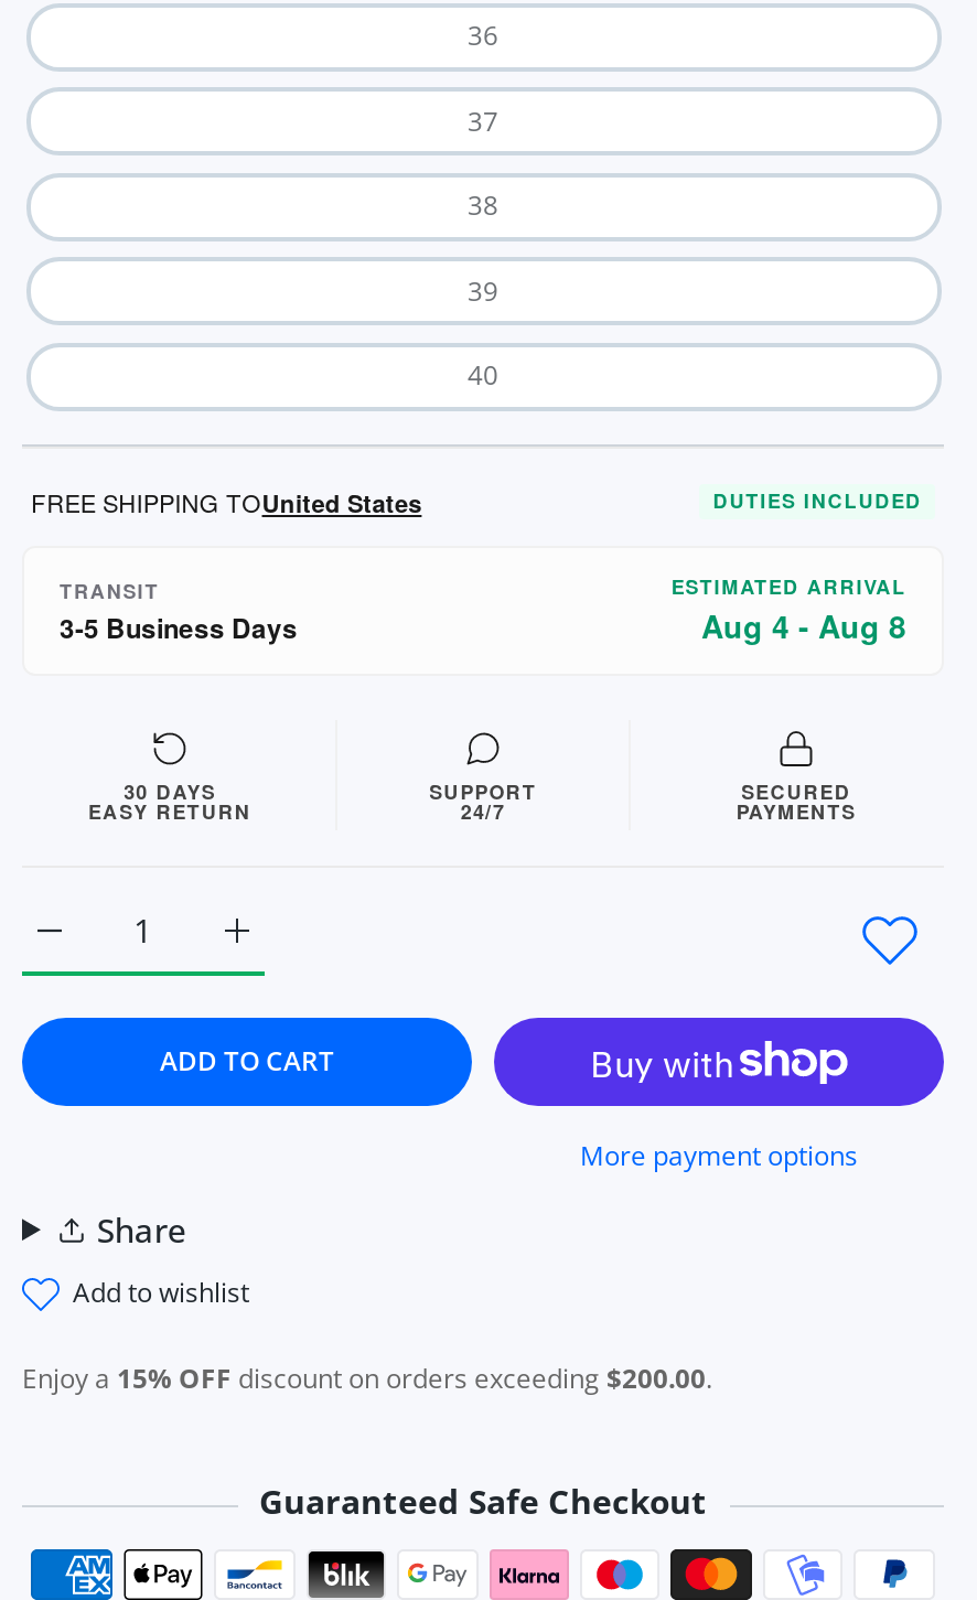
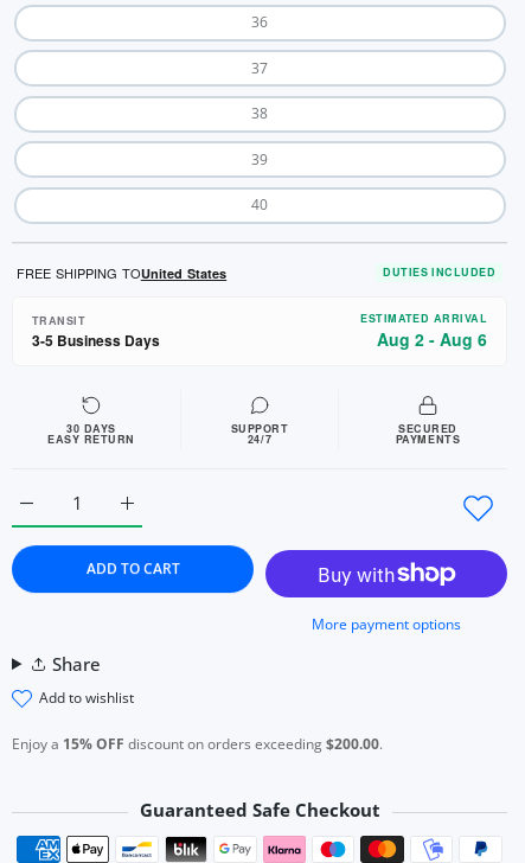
[701,603,906,647] Aug 4 - Aug 8 -> [377,327,487,351] Aug 2 - Aug 6

